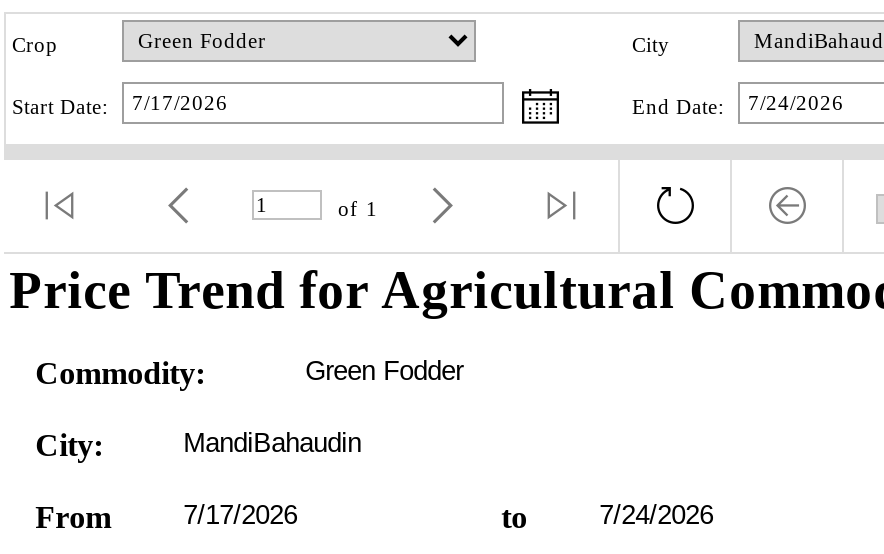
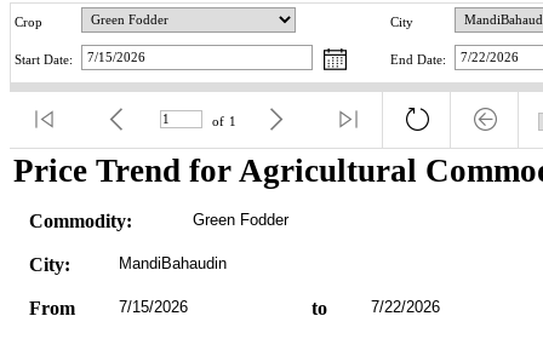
[183,499,297,529] 7/17/2026 -> [118,297,188,316] 7/15/2026
[599,499,713,529] 7/24/2026 -> [371,297,440,316] 7/22/2026

